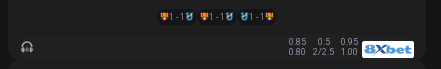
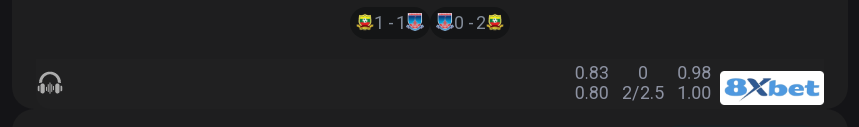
[209,11,265,21] 1 - 1 | 1 - 1 -> [454,12,486,32] 0 - 2
[289,37,358,47] 0.85 | 0.5 | 0.95 -> [575,63,711,83] 0.83 | 0 | 0.98

